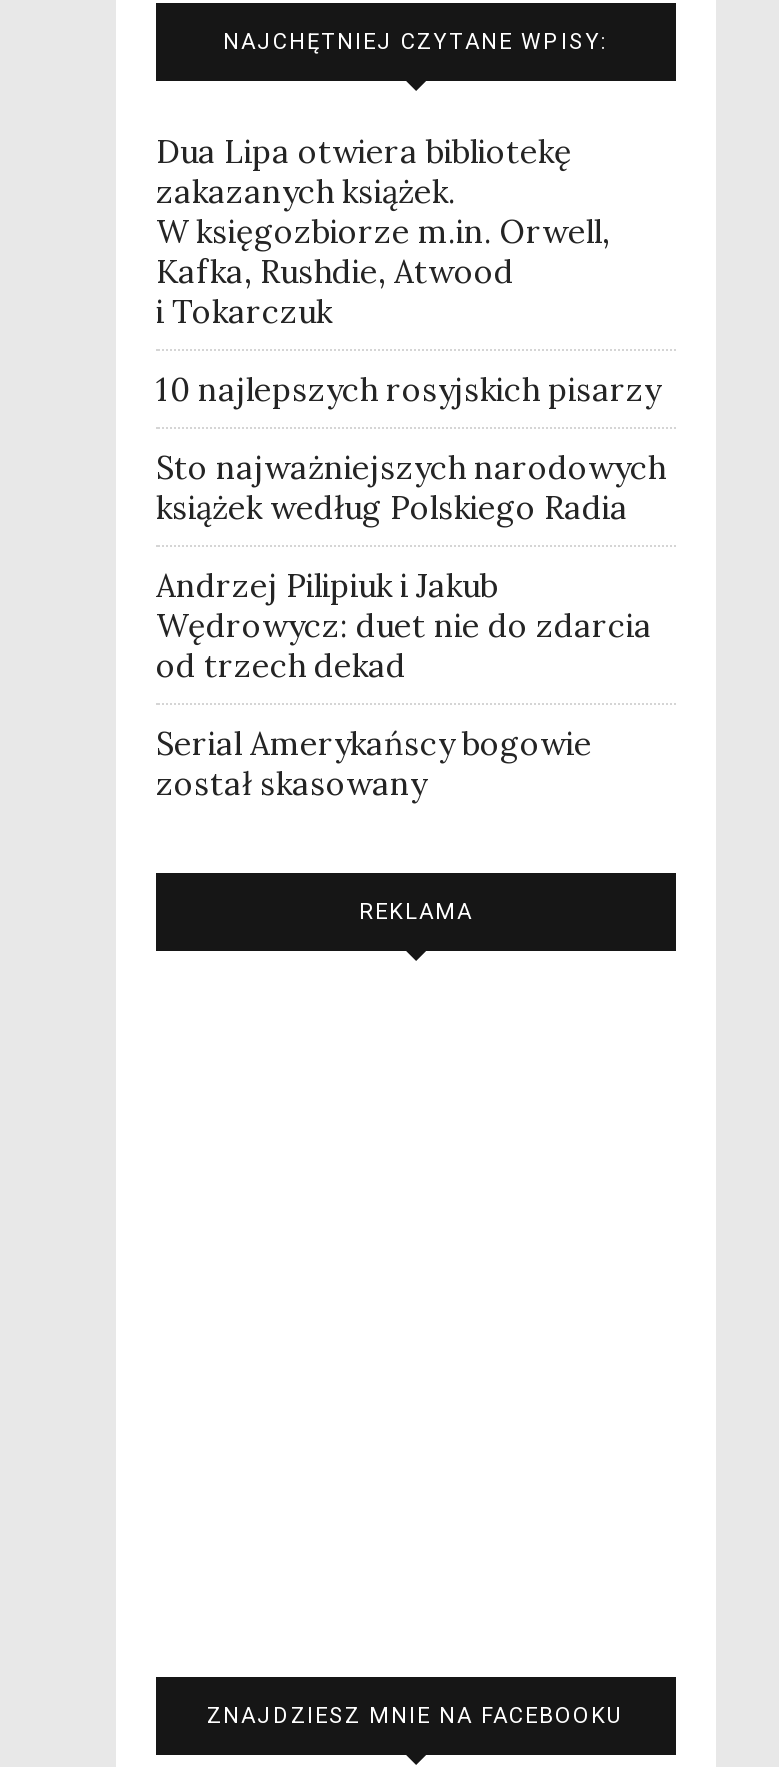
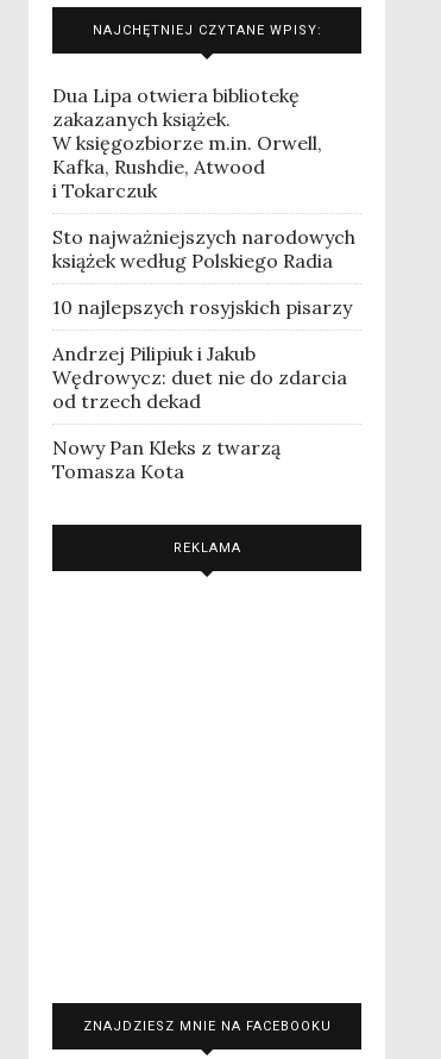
moved [156,369,660,409] -> [52,295,352,319]: 10 najlepszych rosyjskich pisarzy
moved [156,447,666,527] -> [52,225,355,272]: Sto najważniejszych narodowych | książek według Polskiego Radia
[156,723,592,803] Serial Amerykańscy bogowie | został skasowany -> [52,435,281,483] Nowy Pan Kleks z twarzą | Tomasza Kota

